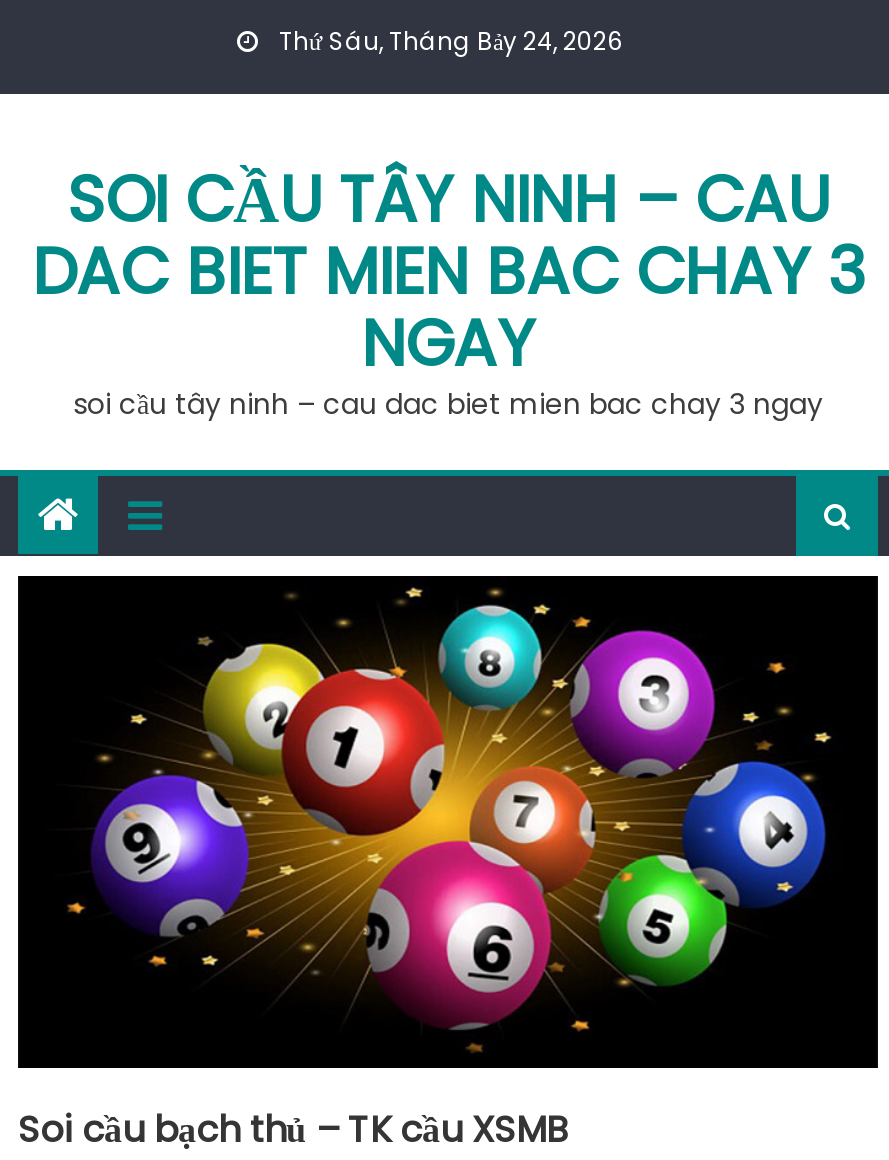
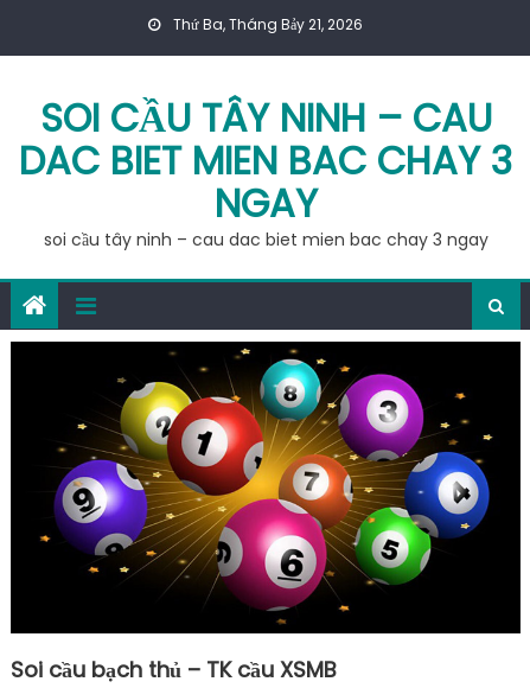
[273,24,623,58] Thứ Sáu, Tháng Bảy 24, 2026 -> [169,14,362,34] Thứ Ba, Tháng Bảy 21, 2026

